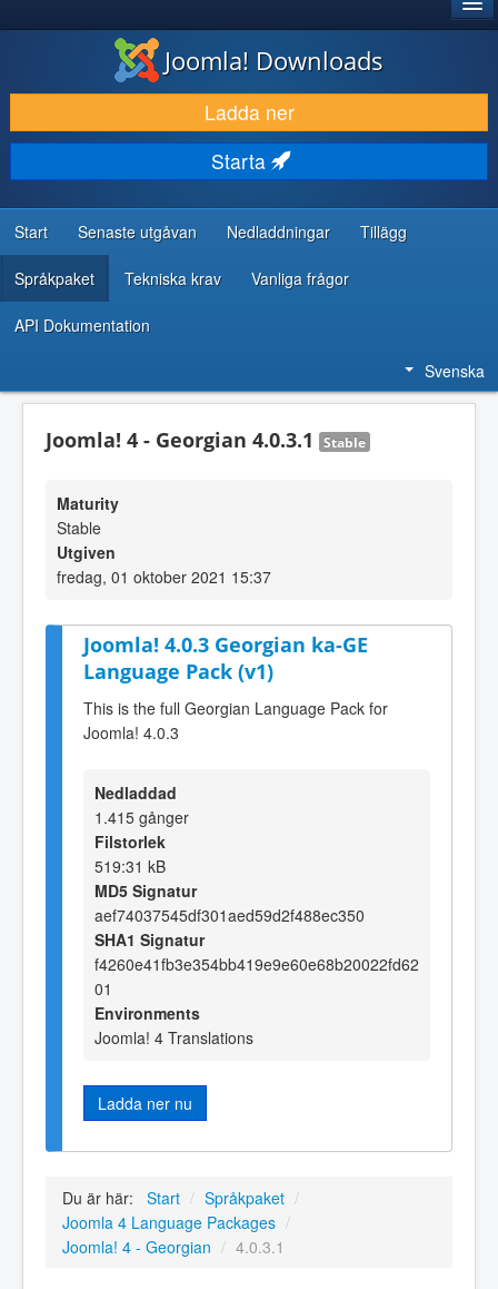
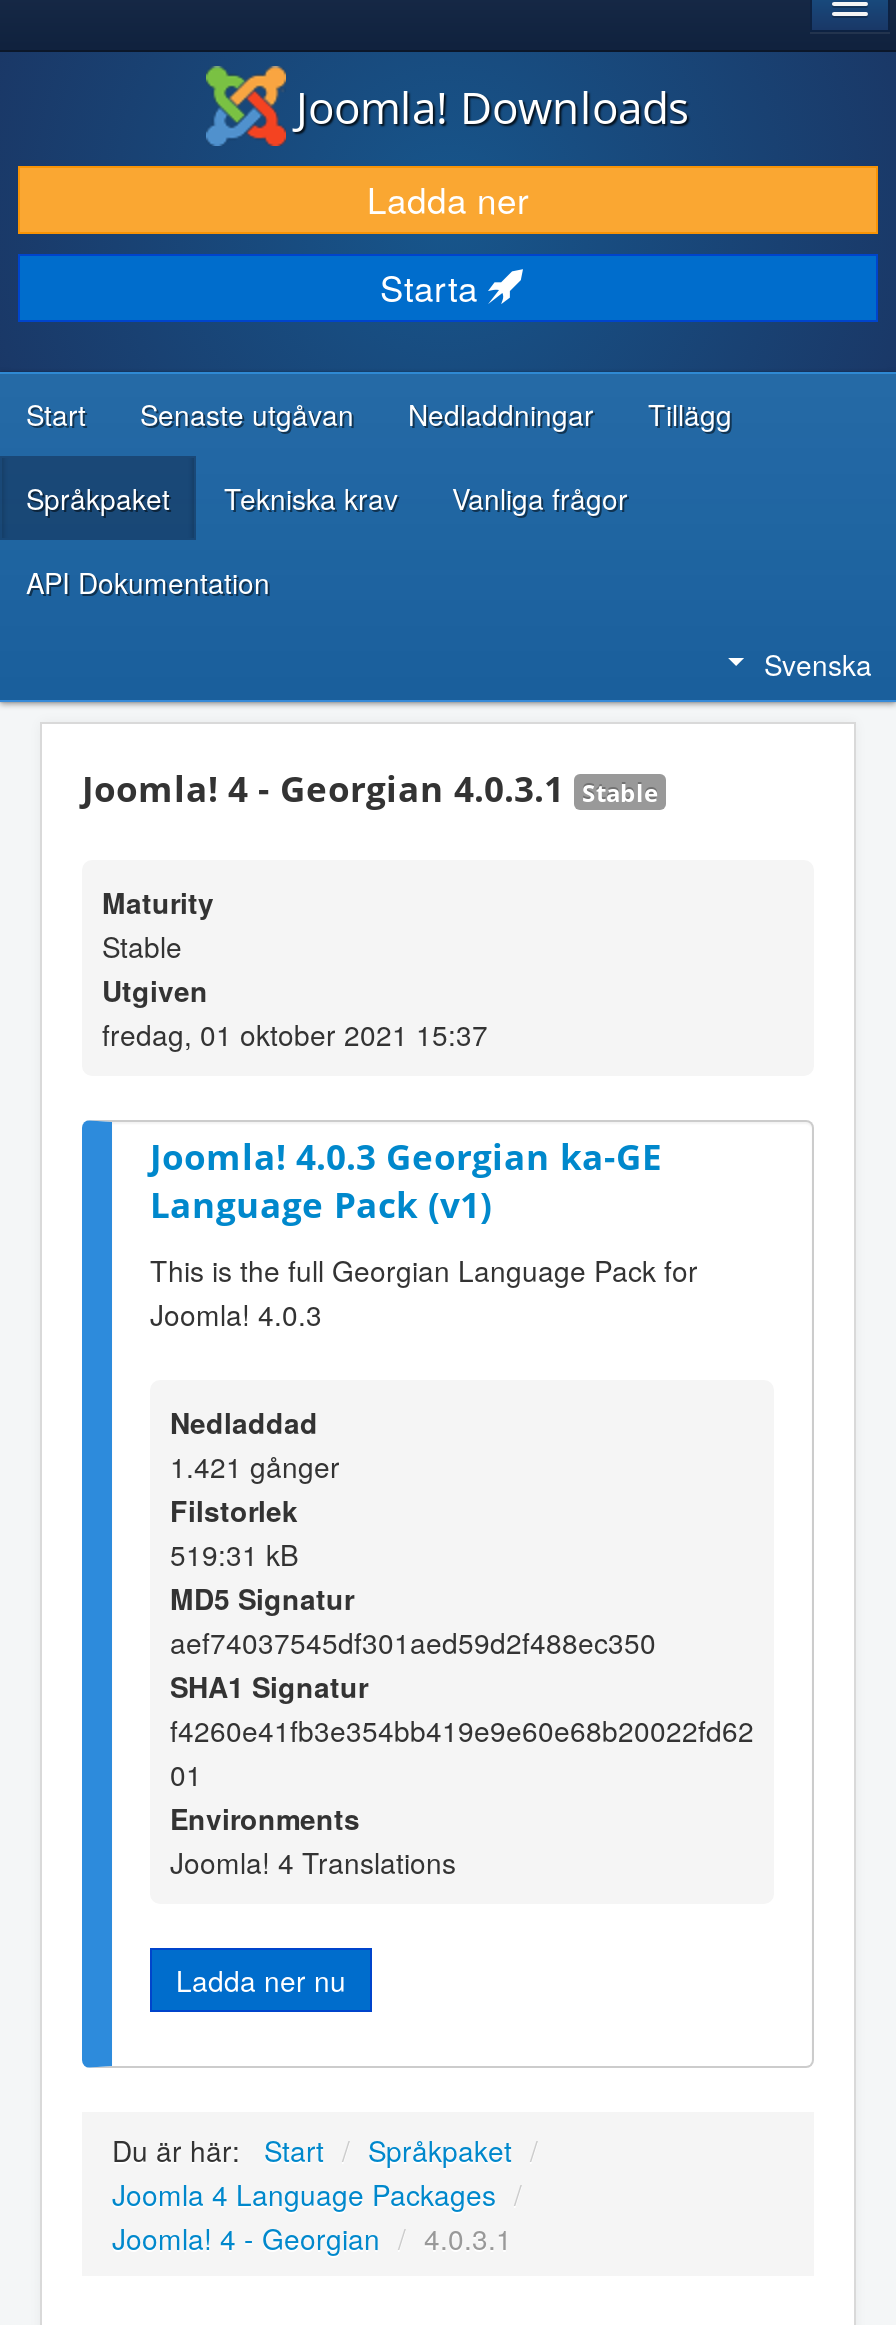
[94,806,189,828] 1.415 gånger -> [170,1446,340,1486] 1.421 gånger

